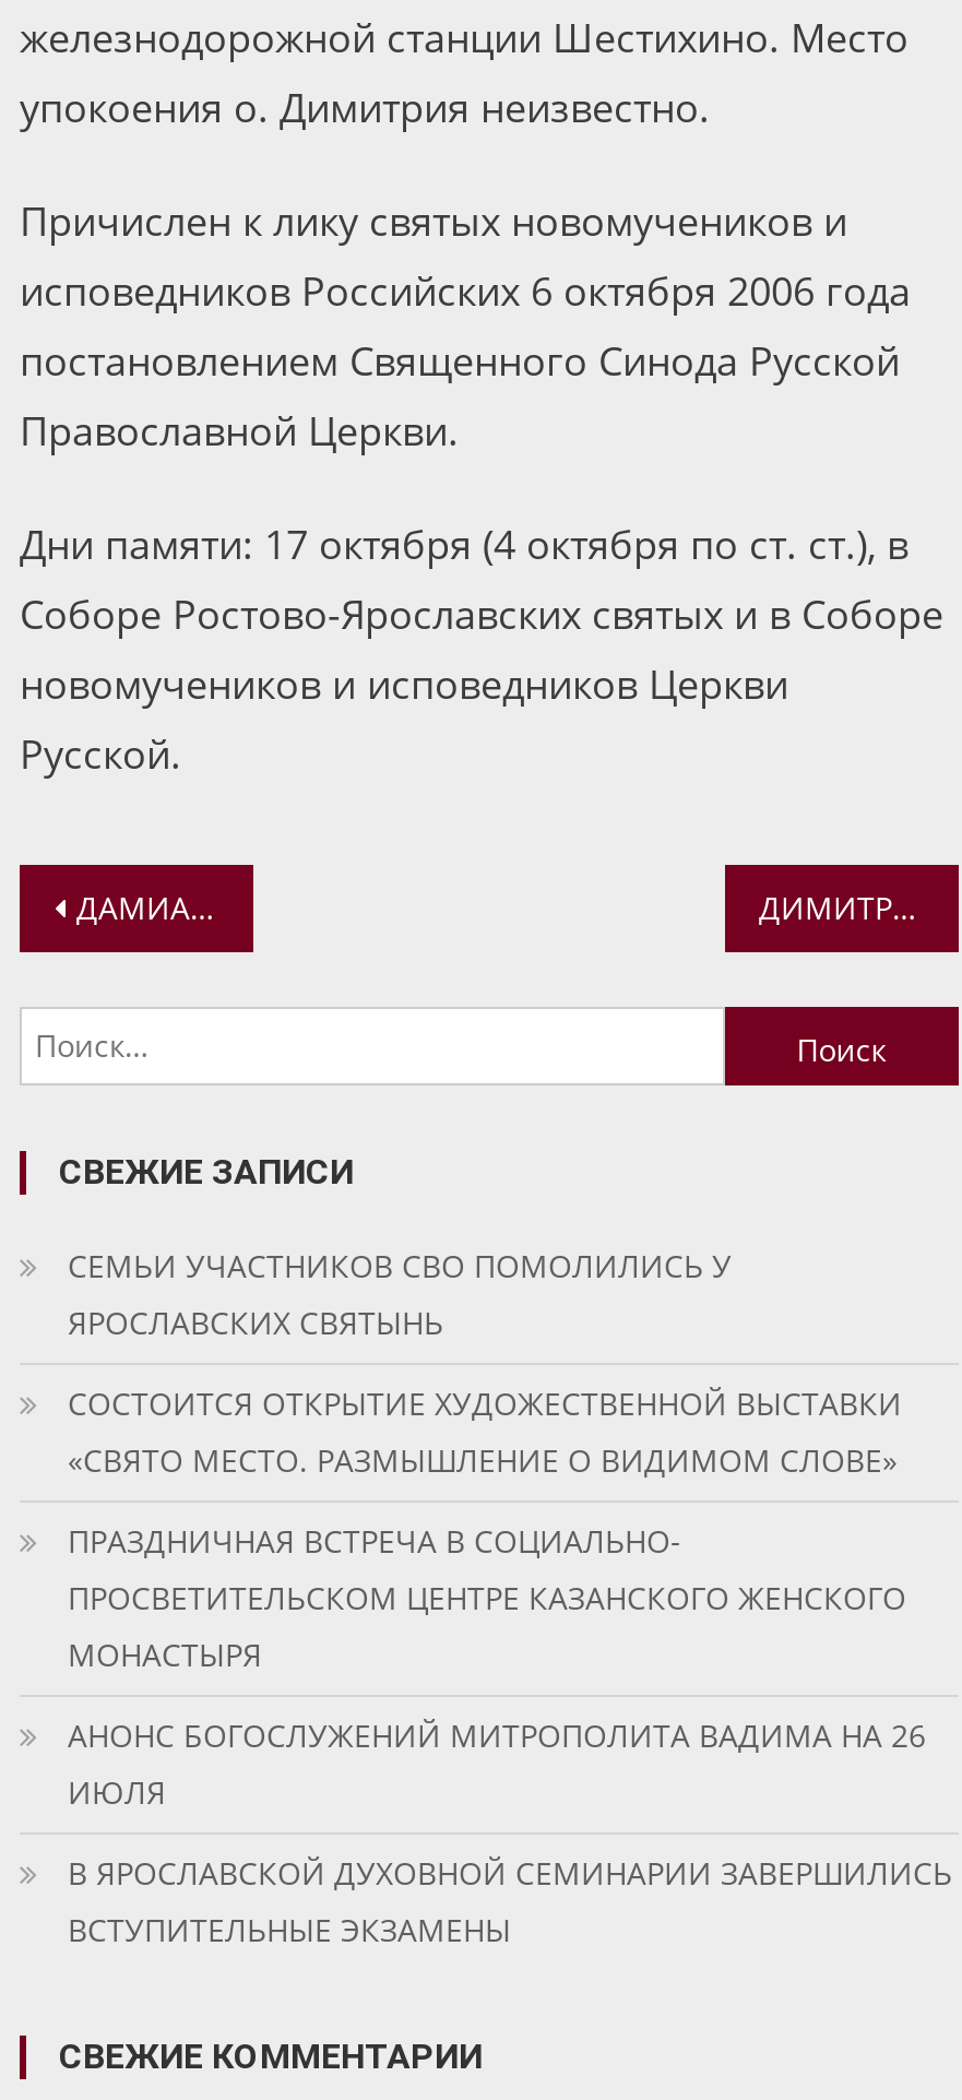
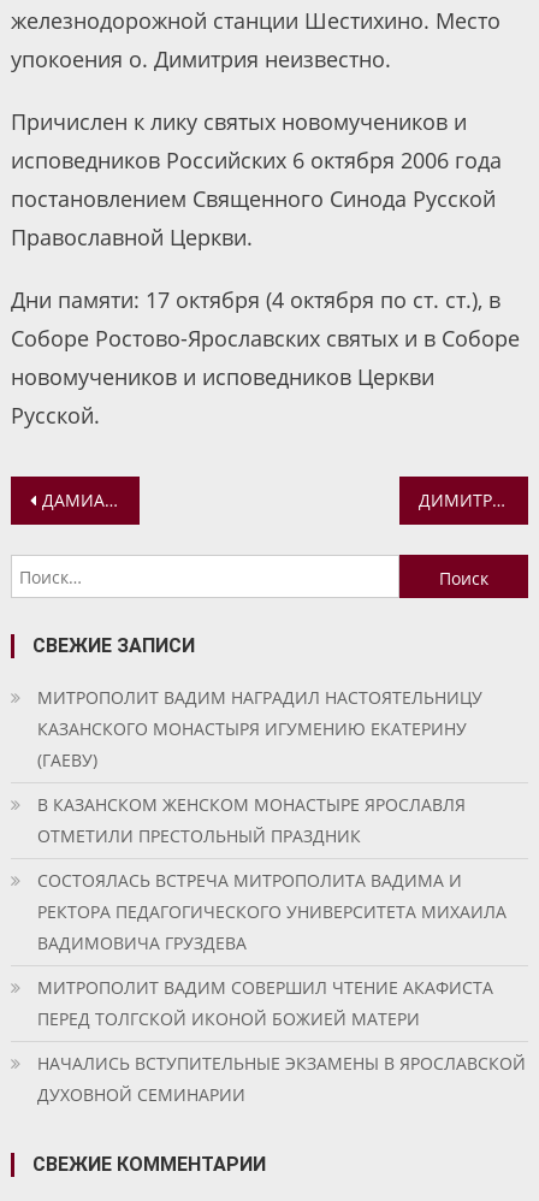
[68,1245,732,1343] СЕМЬИ УЧАСТНИКОВ СВО ПОМОЛИЛИСЬ У | ЯРОСЛАВСКИХ СВЯТЫНЬ -> [37,687,482,772] МИТРОПОЛИТ ВАДИМ НАГРАДИЛ НАСТОЯТЕЛЬНИЦУ | КАЗАНСКОГО МОНАСТЫРЯ ИГУМЕНИЮ ЕКАТЕРИНУ | (ГАЕВУ)
[68,1383,902,1481] СОСТОИТСЯ ОТКРЫТИЕ ХУДОЖЕСТВЕННОЙ ВЫСТАВКИ | «СВЯТО МЕСТО. РАЗМЫШЛЕНИЕ О ВИДИМОМ СЛОВЕ» -> [37,794,466,848] В КАЗАНСКОМ ЖЕНСКОМ МОНАСТЫРЕ ЯРОСЛАВЛЯ | ОТМЕТИЛИ ПРЕСТОЛЬНЫЙ ПРАЗДНИК
[68,1520,906,1675] ПРАЗДНИЧНАЯ ВСТРЕЧА В СОЦИАЛЬНО- | ПРОСВЕТИТЕЛЬСКОМ ЦЕНТРЕ КАЗАНСКОГО ЖЕНСКОГО | МОНАСТЫРЯ -> [37,869,507,955] СОСТОЯЛАСЬ ВСТРЕЧА МИТРОПОЛИТА ВАДИМА И | РЕКТОРА ПЕДАГОГИЧЕСКОГО УНИВЕРСИТЕТА МИХАИЛА | ВАДИМОВИЧА ГРУЗДЕВА
[68,1715,926,1813] АНОНС БОГОСЛУЖЕНИЙ МИТРОПОЛИТА ВАДИМА НА 26 | ИЮЛЯ -> [37,977,493,1031] МИТРОПОЛИТ ВАДИМ СОВЕРШИЛ ЧТЕНИЕ АКАФИСТА | ПЕРЕД ТОЛГСКОЙ ИКОНОЙ БОЖИЕЙ МАТЕРИ
[68,1852,952,1950] В ЯРОСЛАВСКОЙ ДУХОВНОЙ СЕМИНАРИИ ЗАВЕРШИЛИСЬ | ВСТУПИТЕЛЬНЫЕ ЭКЗАМЕНЫ -> [37,1052,526,1107] НАЧАЛИСЬ ВСТУПИТЕЛЬНЫЕ ЭКЗАМЕНЫ В ЯРОСЛАВСКОЙ | ДУХОВНОЙ СЕМИНАРИИ

